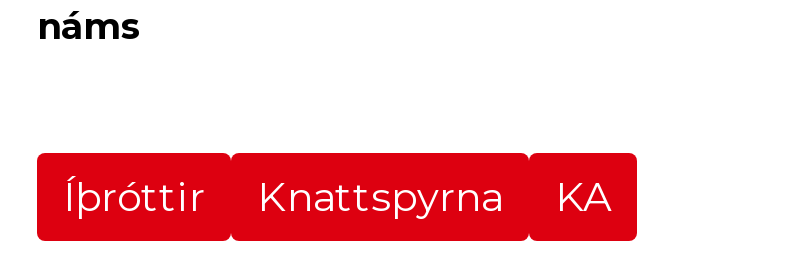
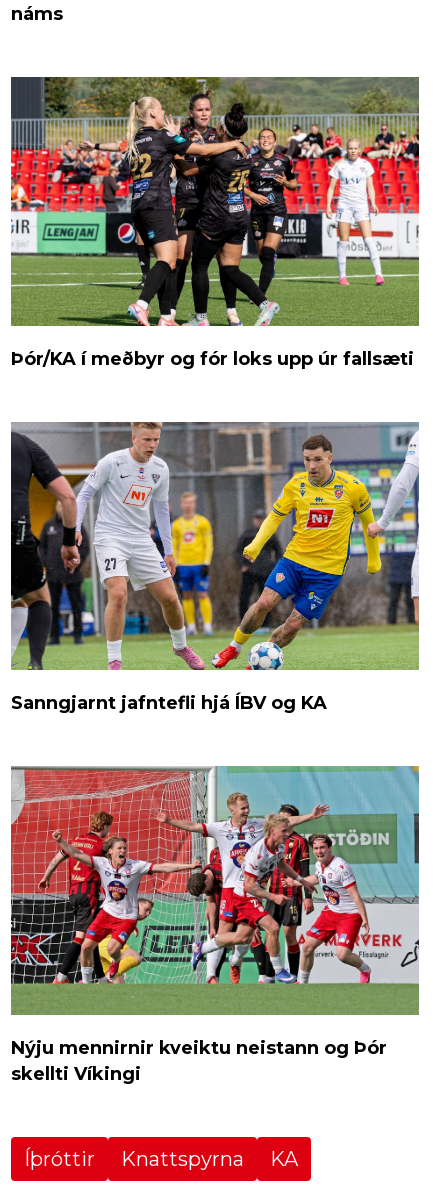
none -> [10,76,420,369] [image] | Þór/KA í meðbyr og fór loks upp úr fallsæti
none -> [10,421,420,714] [image] | Sanngjarnt jafntefli hjá ÍBV og KA
none -> [10,765,420,1085] [image] | Nýju mennirnir kveiktu neistann og Þór | skellti Víkingi

